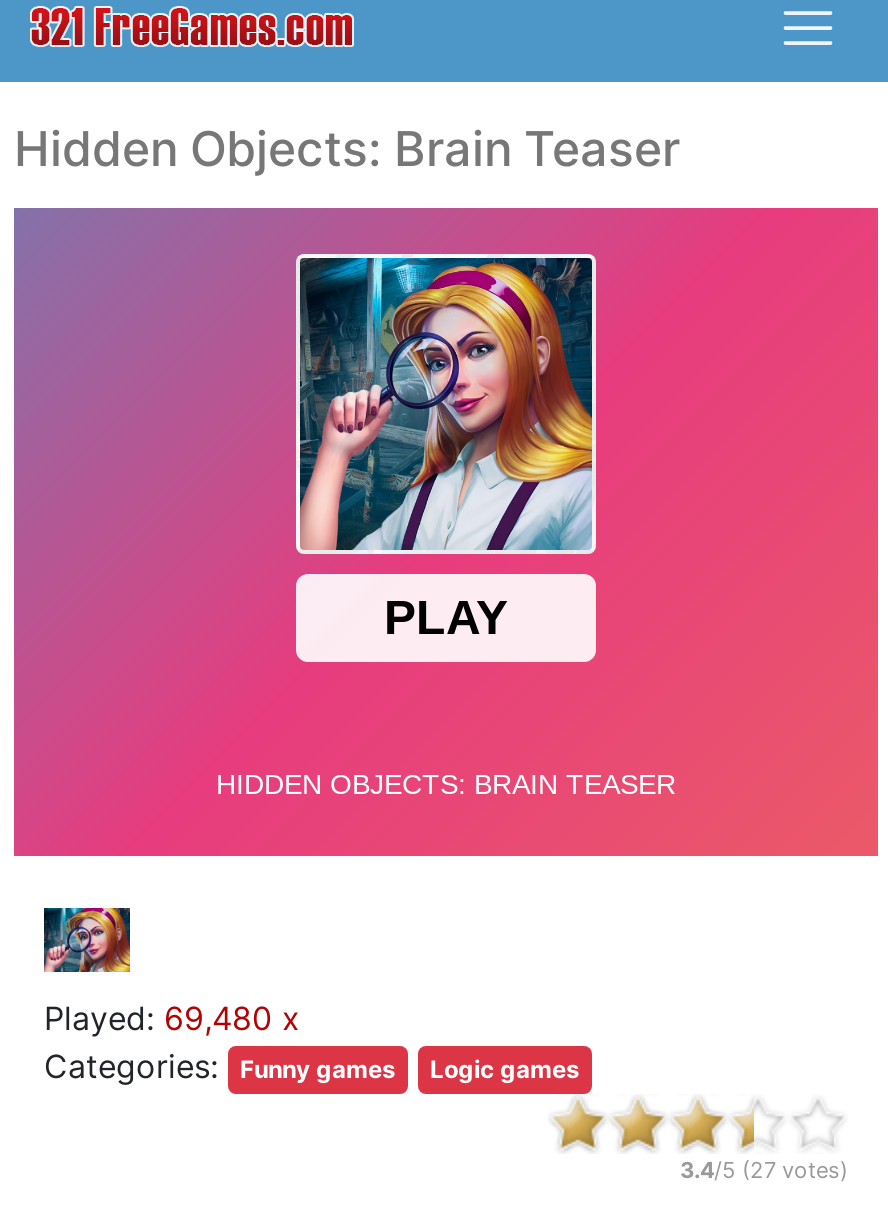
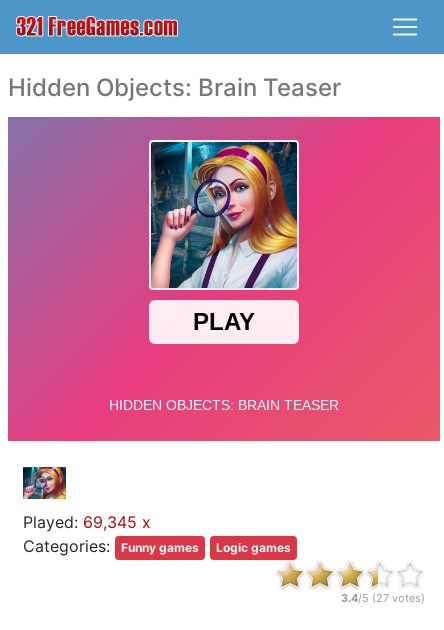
[44,998,300,1038] Played: 69,480 x -> [23,512,151,532] Played: 69,345 x

